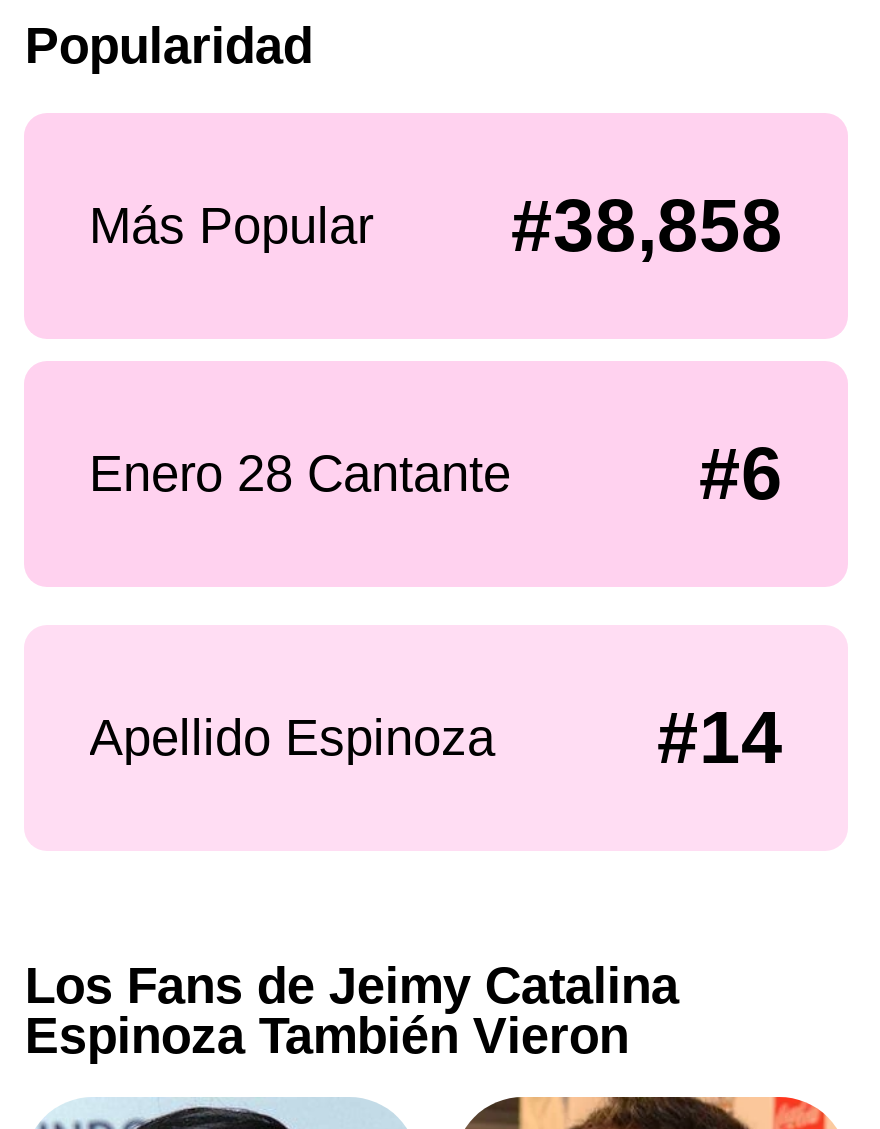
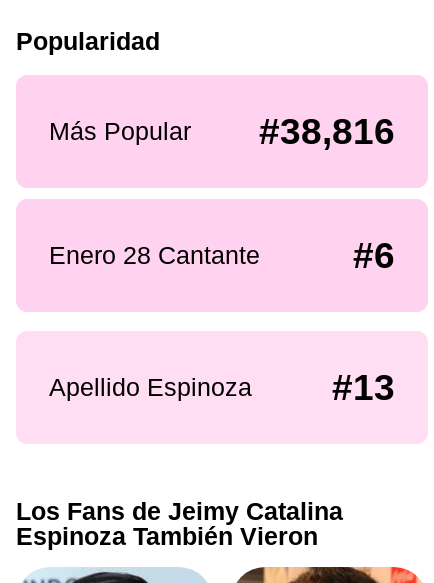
[511,185,783,267] #38,858 -> [259,111,395,152] #38,816
[657,697,783,779] #14 -> [332,367,395,408] #13

